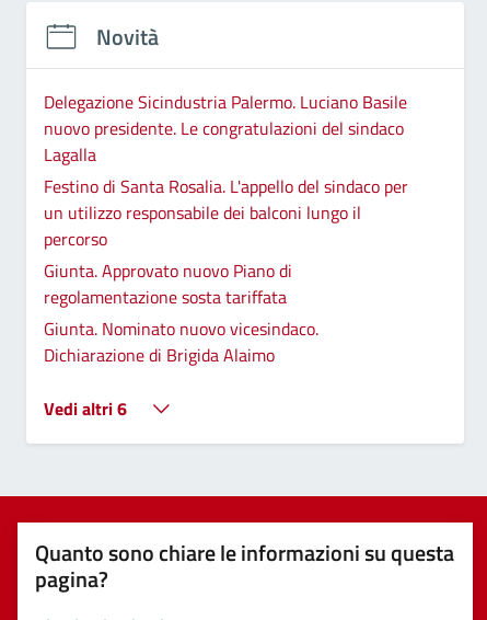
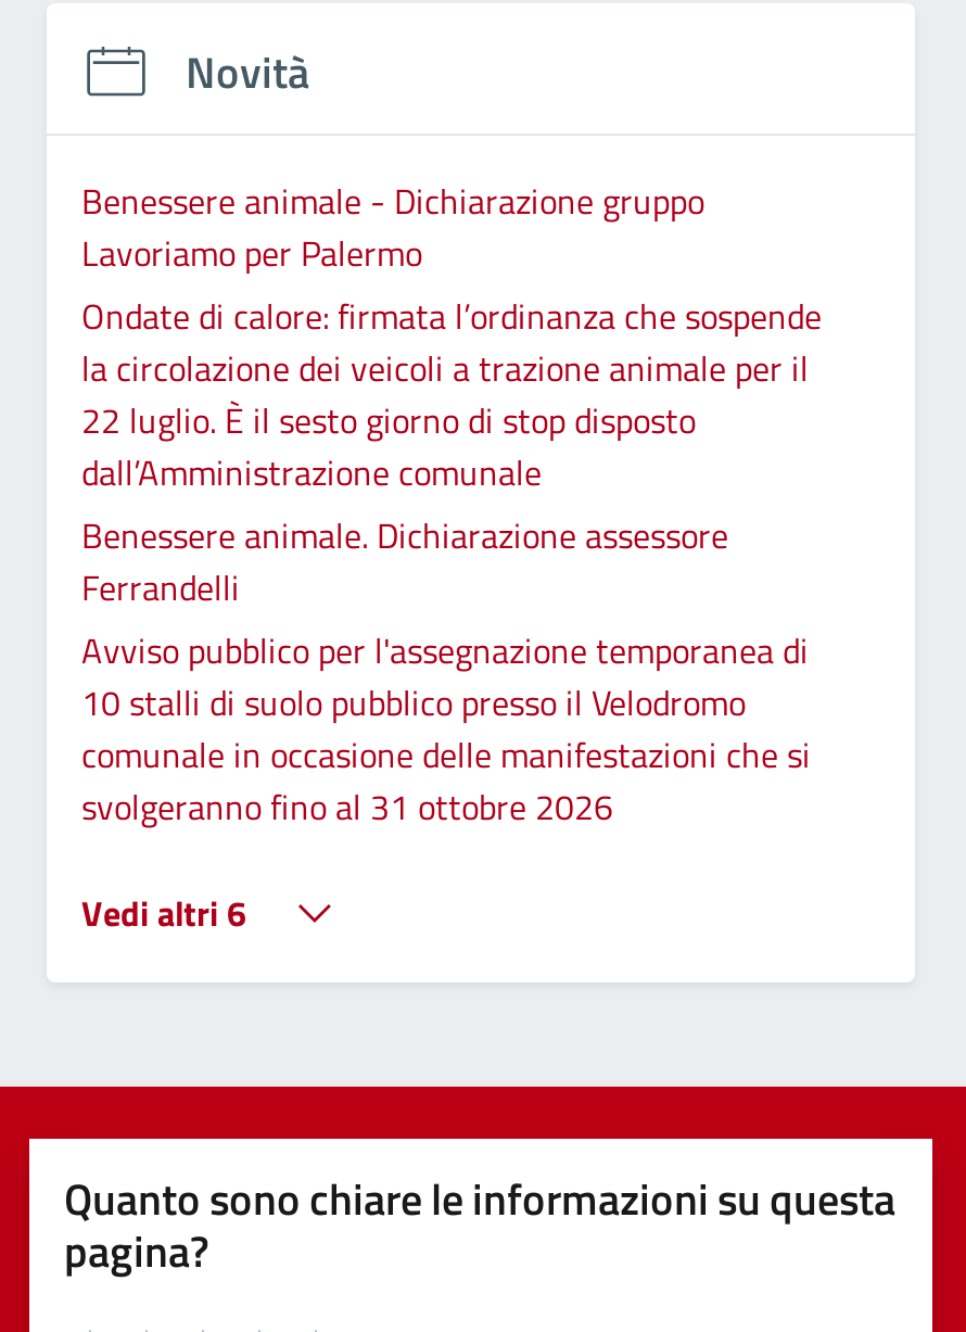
[44,89,408,368] Delegazione Sicindustria Palermo. Luciano Basile | nuovo presidente. Le congratulazioni del sindaco | Lagalla | Festino di Santa Rosalia. L'appello del sindaco per | un utilizzo responsabile dei balconi lungo il | percorso | Giunta. Approvato nuovo Piano di | regolamentazione sosta tariffata | Giunta. Nominato nuovo vicesindaco. | Dichiarazione di Brigida Alaimo -> [81,174,822,832] Benessere animale - Dichiarazione gruppo | Lavoriamo per Palermo | Ondate di calore: firmata l’ordinanza che sospende | la circolazione dei veicoli a trazione animale per il | 22 luglio. È il sesto giorno di stop disposto | dall’Amministrazione comunale | Benessere animale. Dichiarazione assessore | Ferrandelli | Avviso pubblico per l'assegnazione temporanea di | 10 stalli di suolo pubblico presso il Velodromo | comunale in occasione delle manifestazioni che si | svolgeranno fino al 31 ottobre 2026

